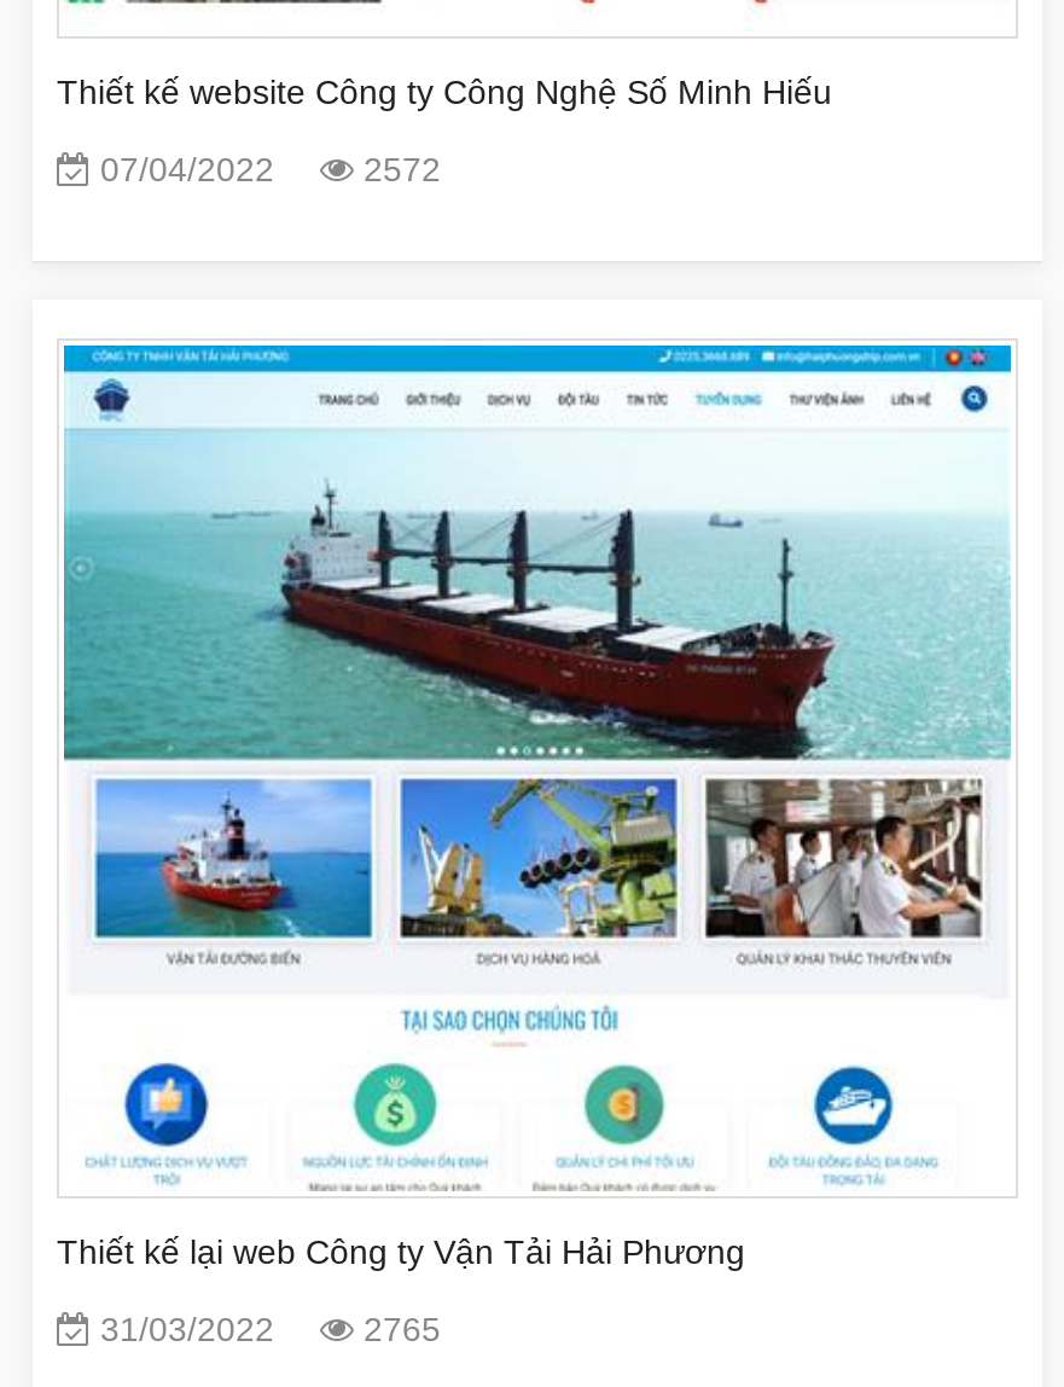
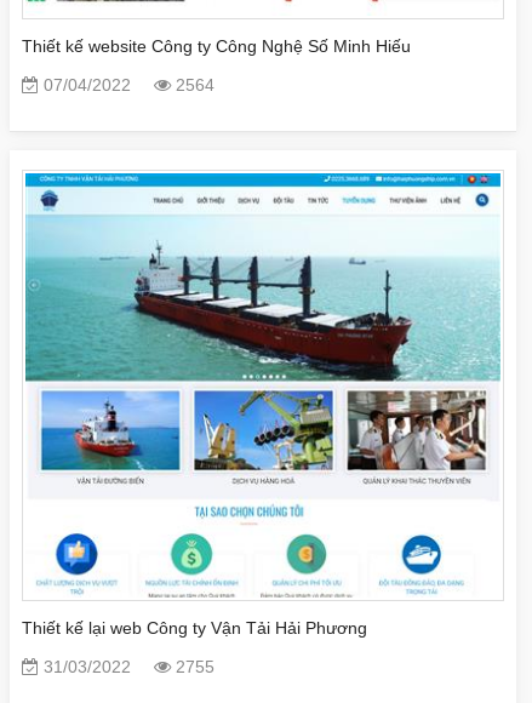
[354,150,441,188] 2572 -> [171,75,214,94] 2564
[354,1309,441,1348] 2765 -> [171,657,214,676] 2755

